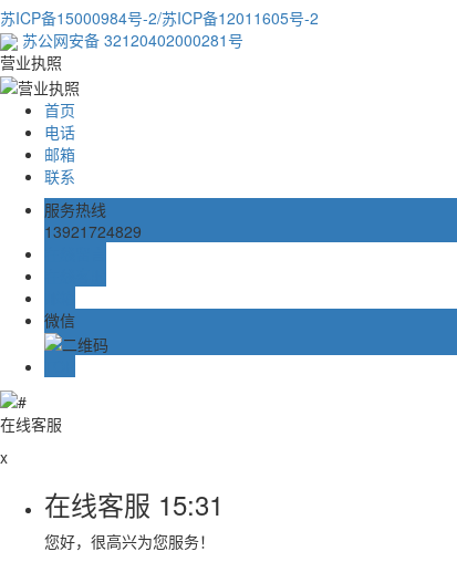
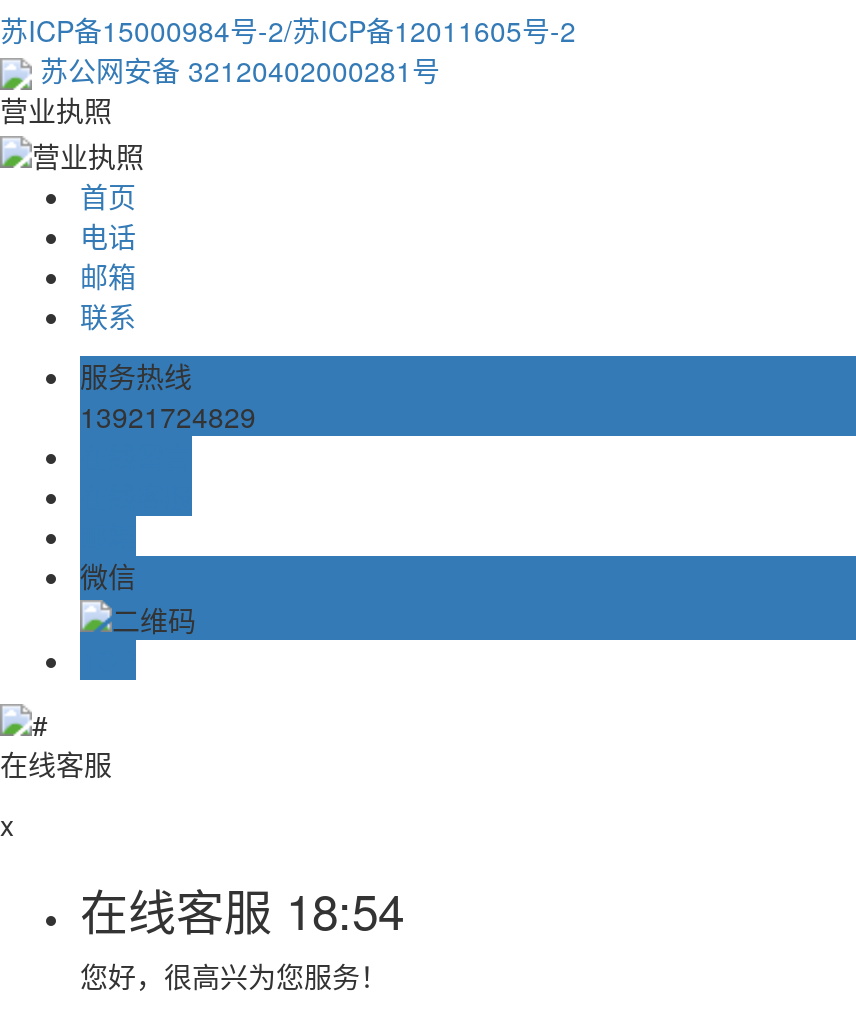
[44,485,224,524] 在线客服15:31 -> [80,875,404,945] 在线客服18:54

